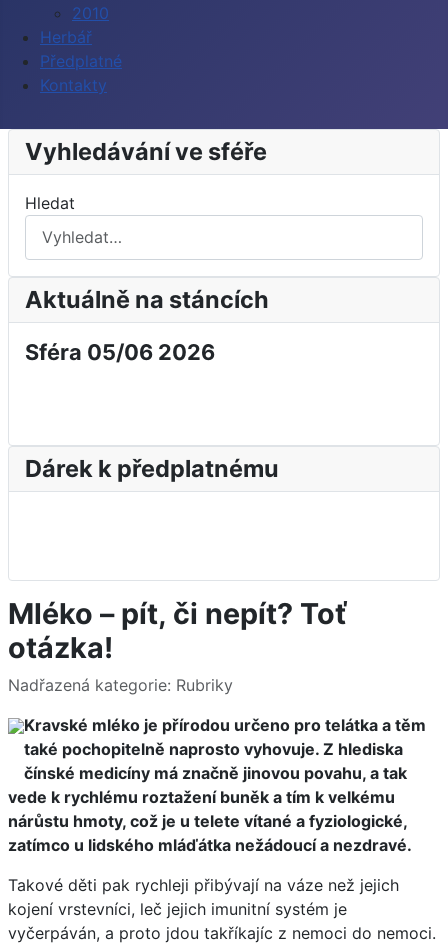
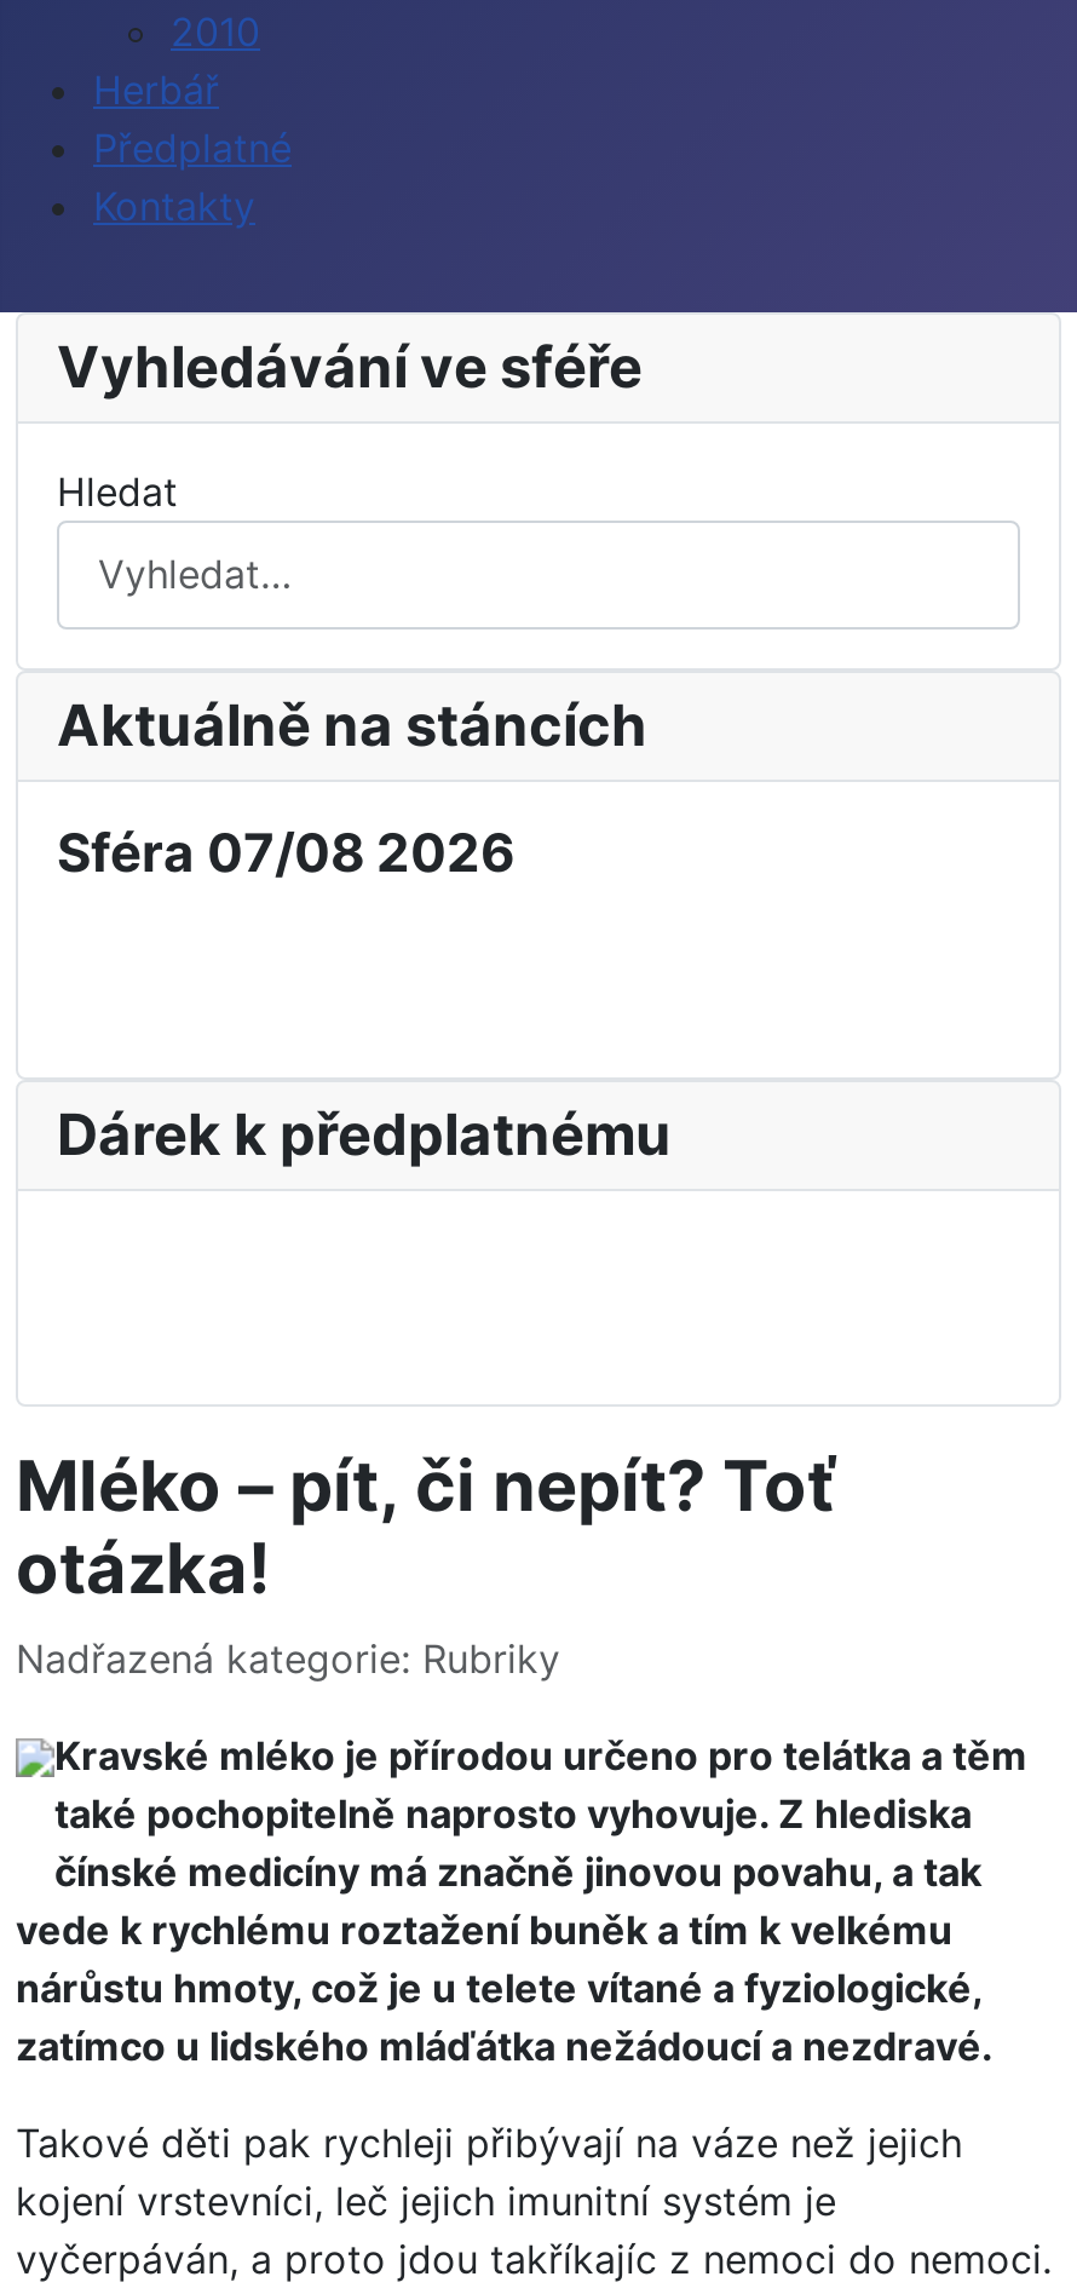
[25,339,215,365] Sféra 05/06 2026 -> [57,820,514,883] Sféra 07/08 2026

